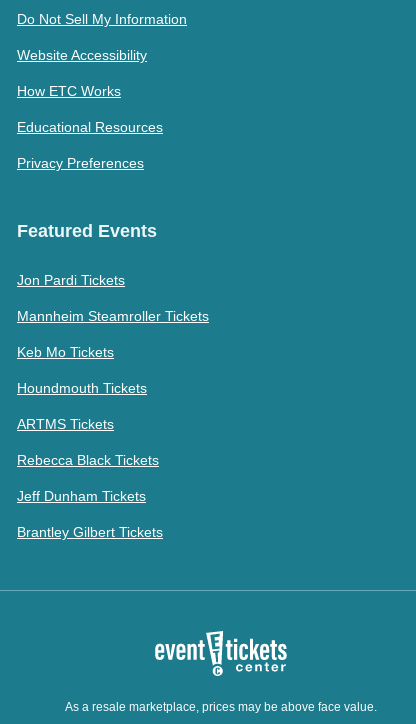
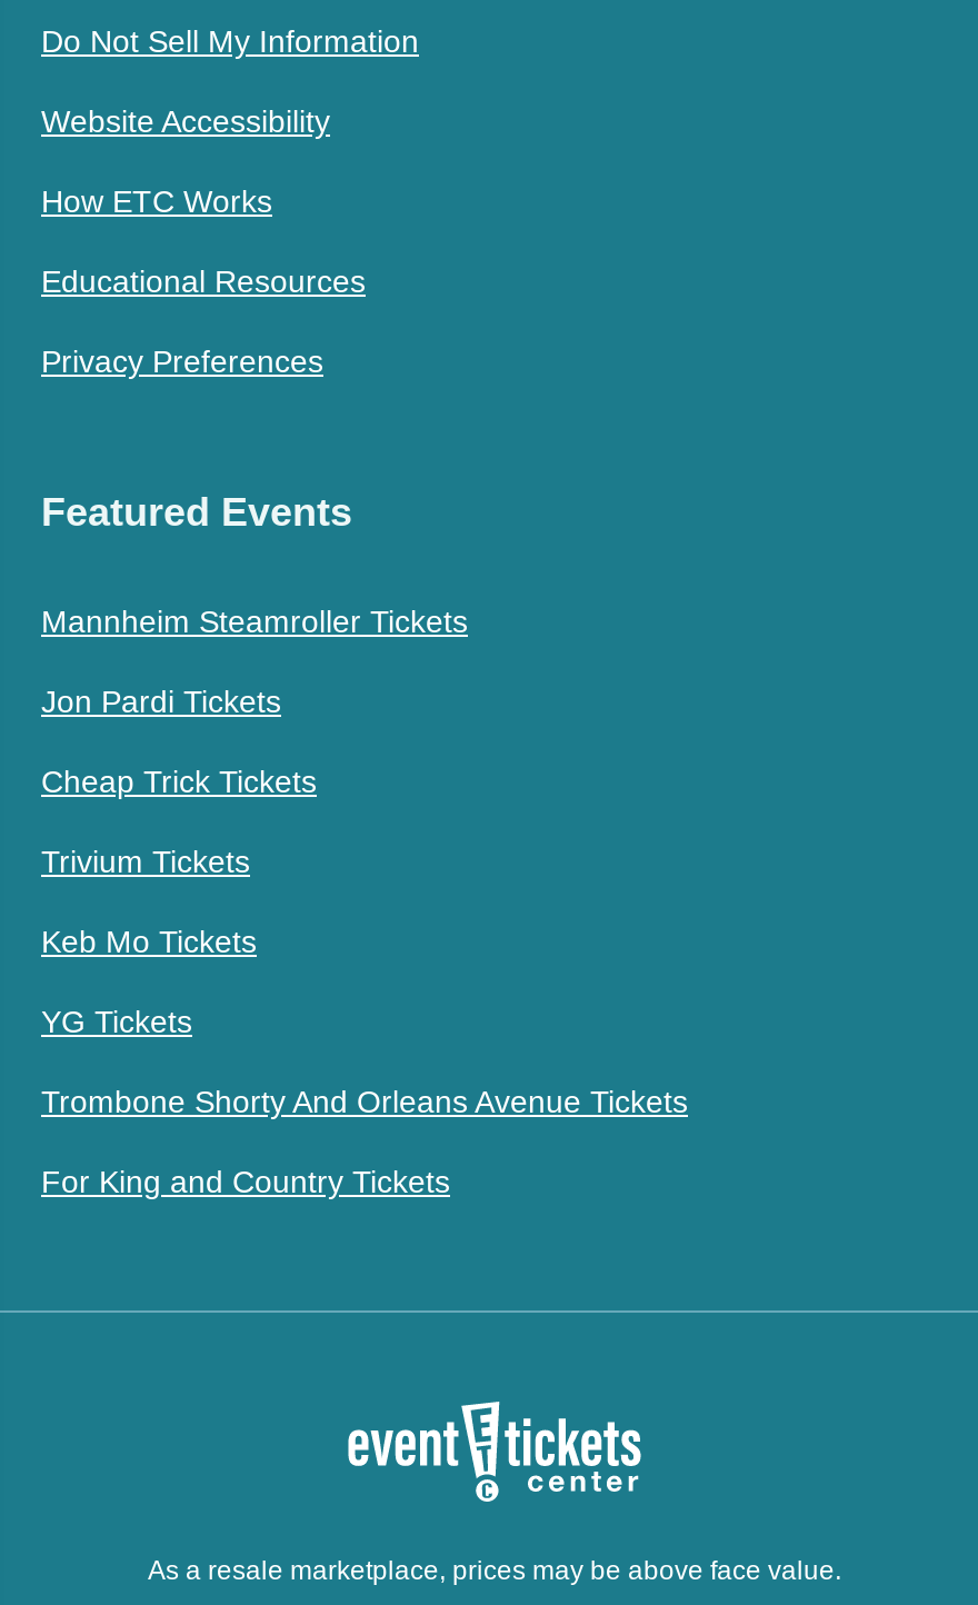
moved [17,271,125,287] -> [41,682,281,718]: Jon Pardi Tickets
none -> [41,762,317,878] Cheap Trick Tickets | Trivium Tickets
moved [17,307,209,323] -> [41,602,468,638]: Mannheim Steamroller Tickets
moved [17,343,114,359] -> [41,923,257,958]: Keb Mo Tickets
[17,379,163,539] Houndmouth Tickets | ARTMS Tickets | Rebecca Black Tickets | Jeff Dunham Tickets | Brantley Gilbert Tickets -> [41,1003,688,1198] YG Tickets | Trombone Shorty And Orleans Avenue Tickets | For King and Country Tickets

